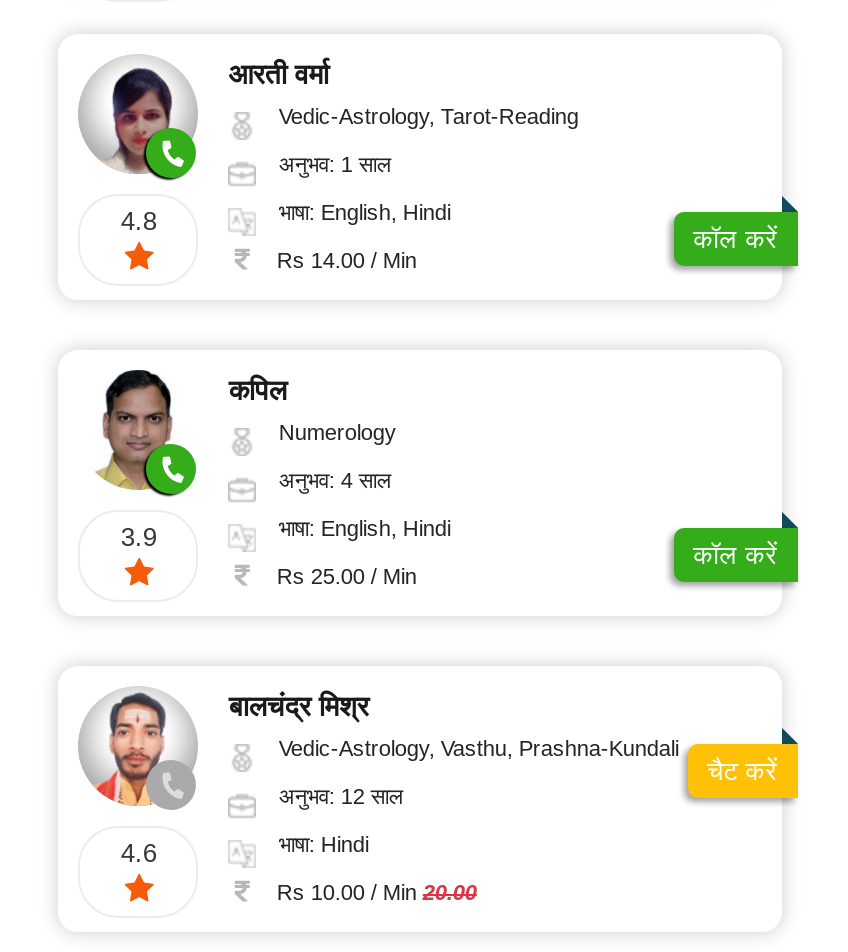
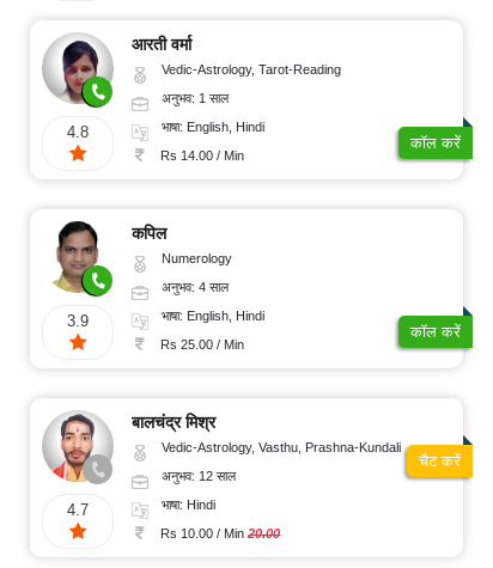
[121,837,157,867] 4.6 -> [67,501,89,518] 4.7

